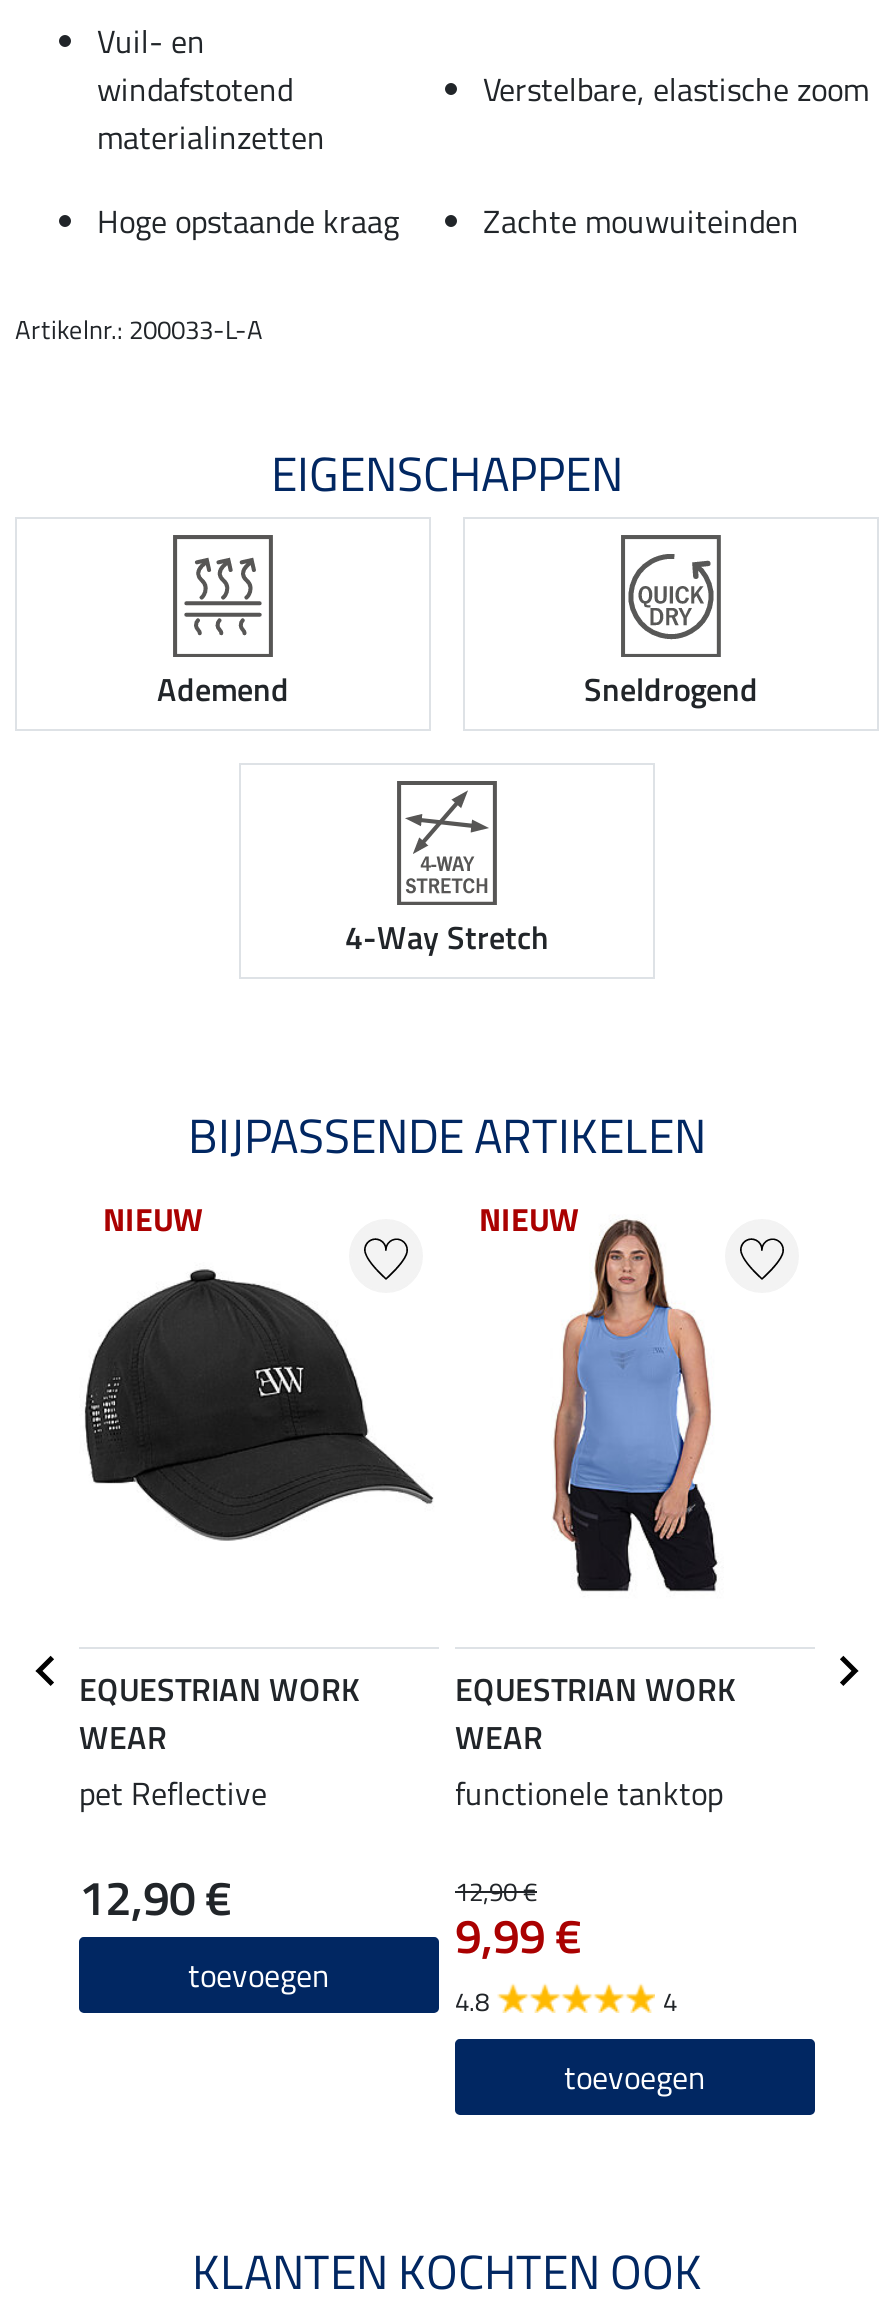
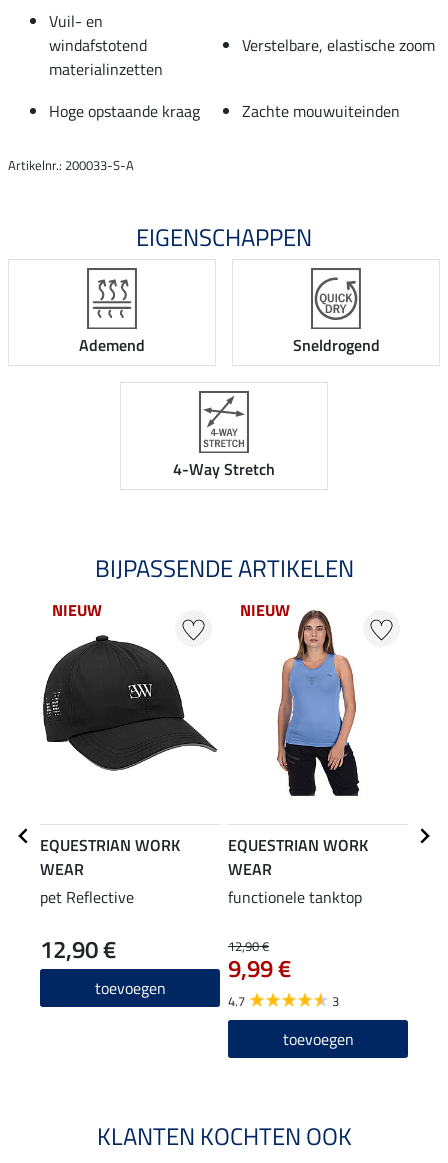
[15,309,263,349] Artikelnr.: 200033-L-A -> [8,155,134,175] Artikelnr.: 200033-S-A
[455,1981,489,2021] 4.8 -> [228,991,245,1011] 4.7
[663,1981,677,2021] 4 -> [332,991,339,1011] 3

